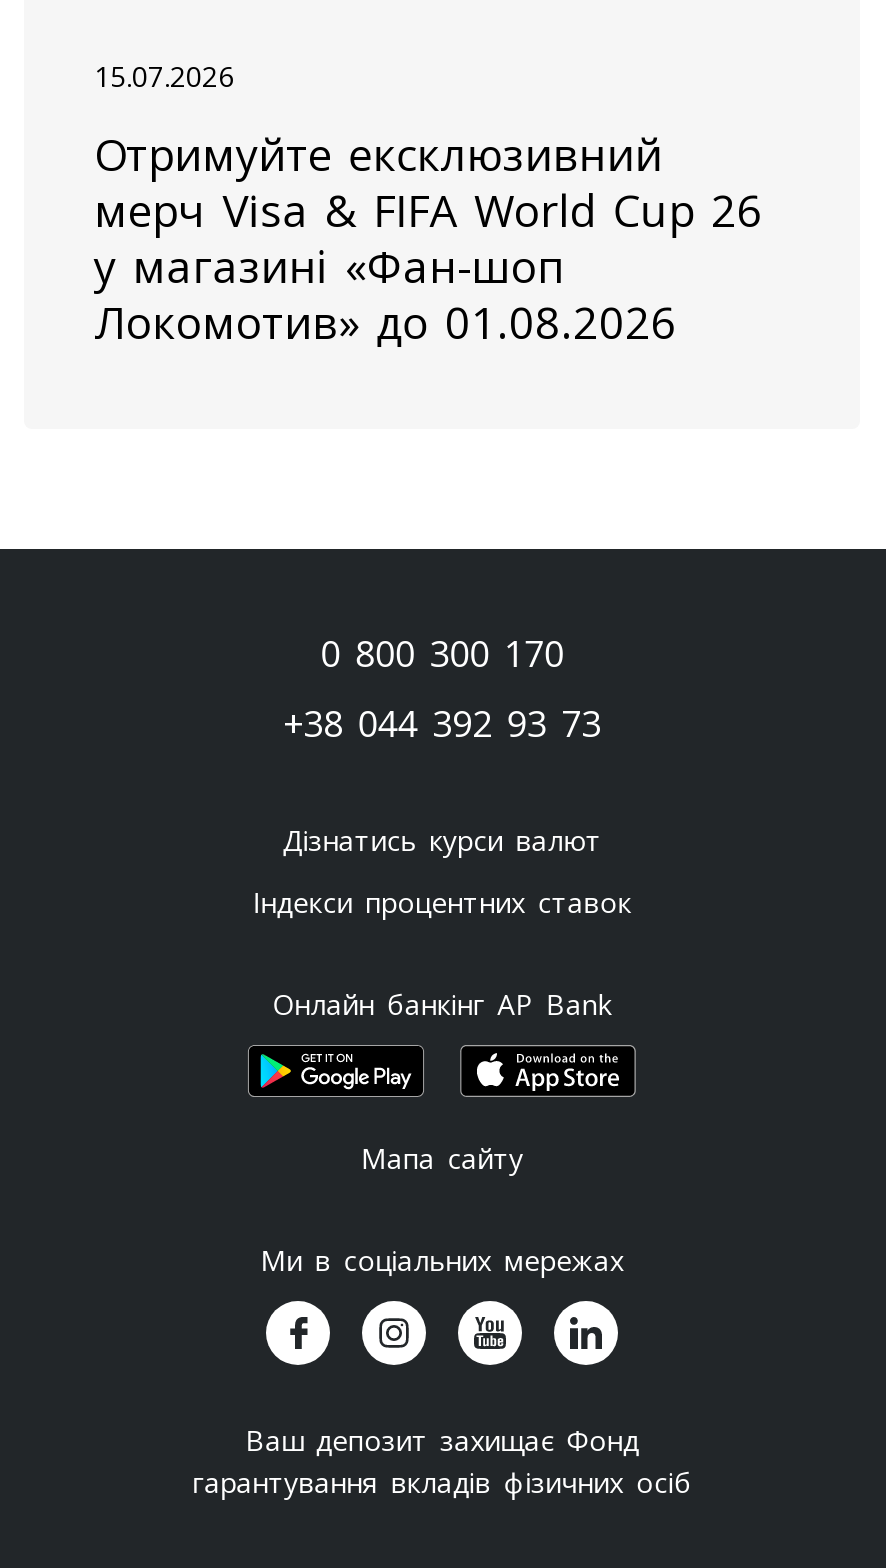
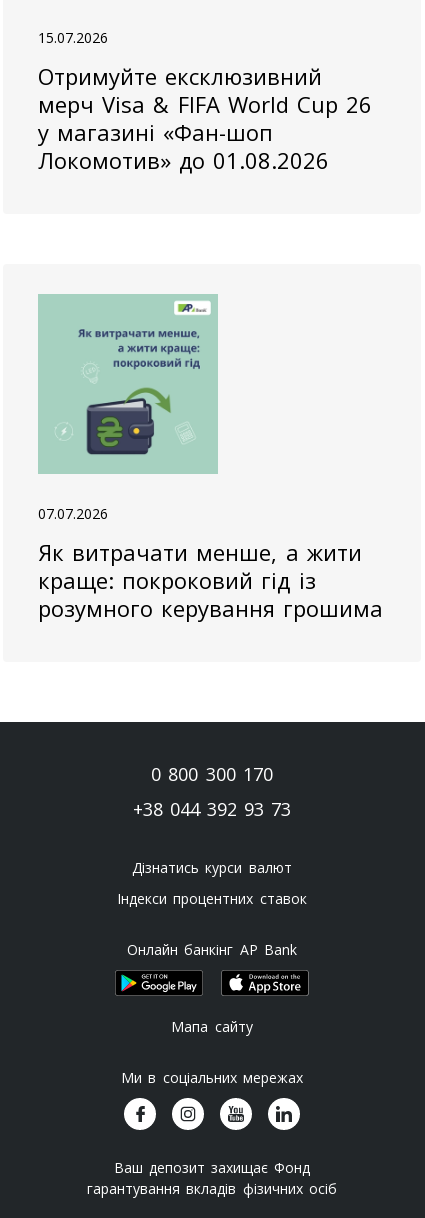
none -> [38,294,383,623] [image] | 07.07.2026 | Як витрачати менше, а жити | краще: покроковий гід із | розумного керування грошима

